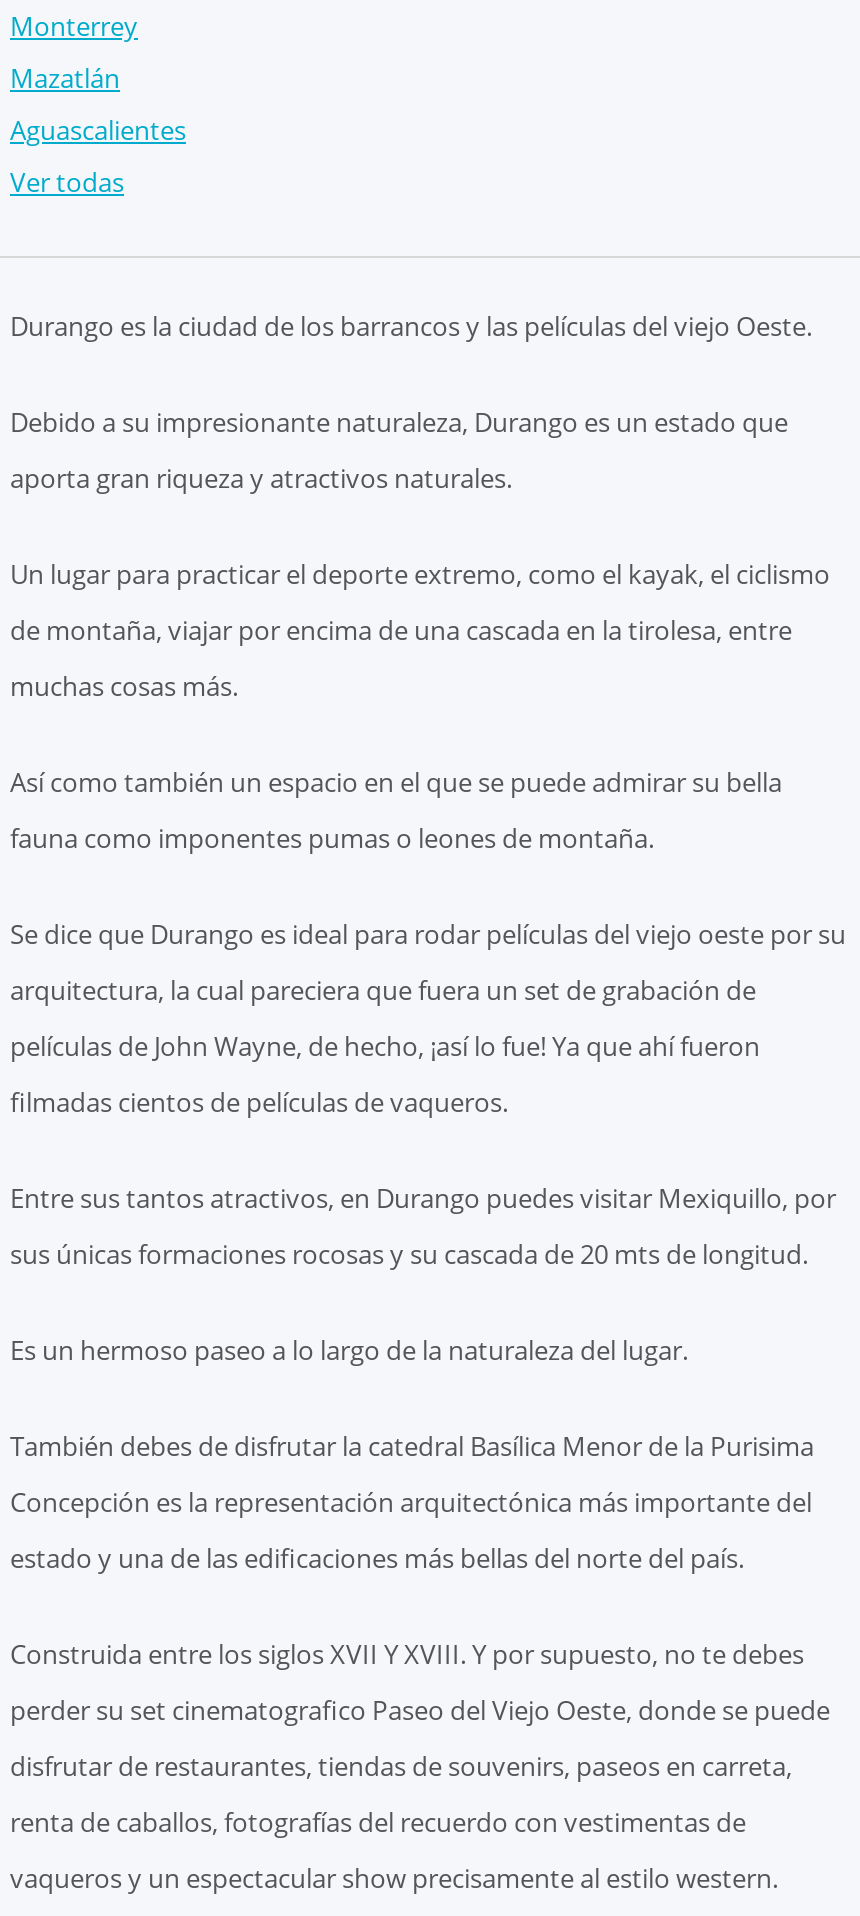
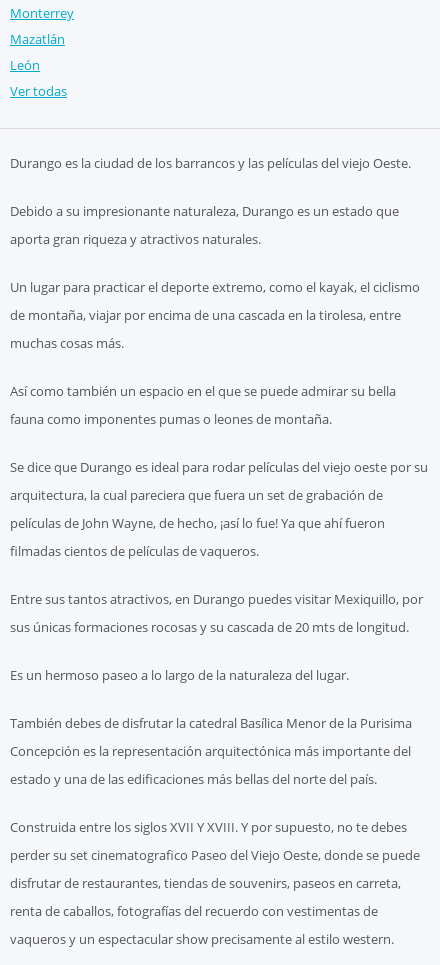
[10,113,186,149] Aguascalientes -> [10,56,40,74] León

